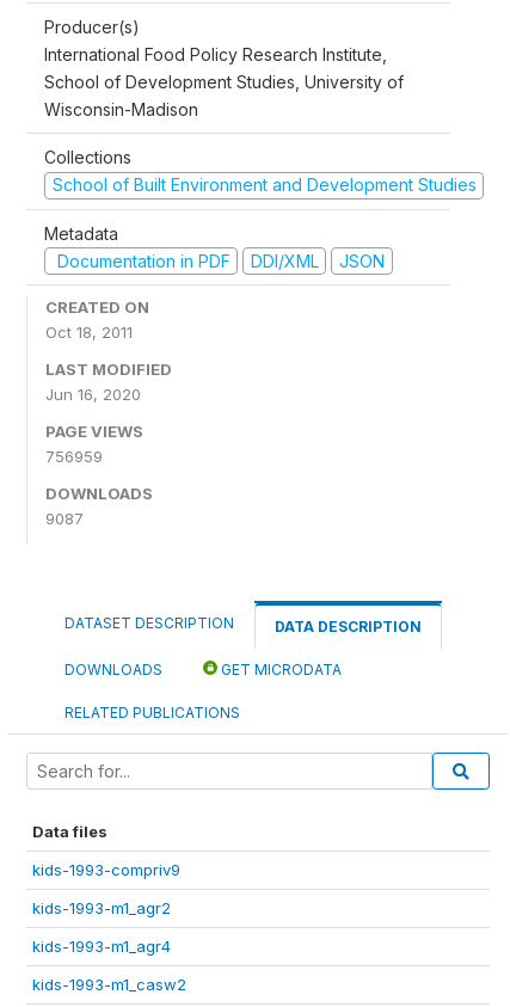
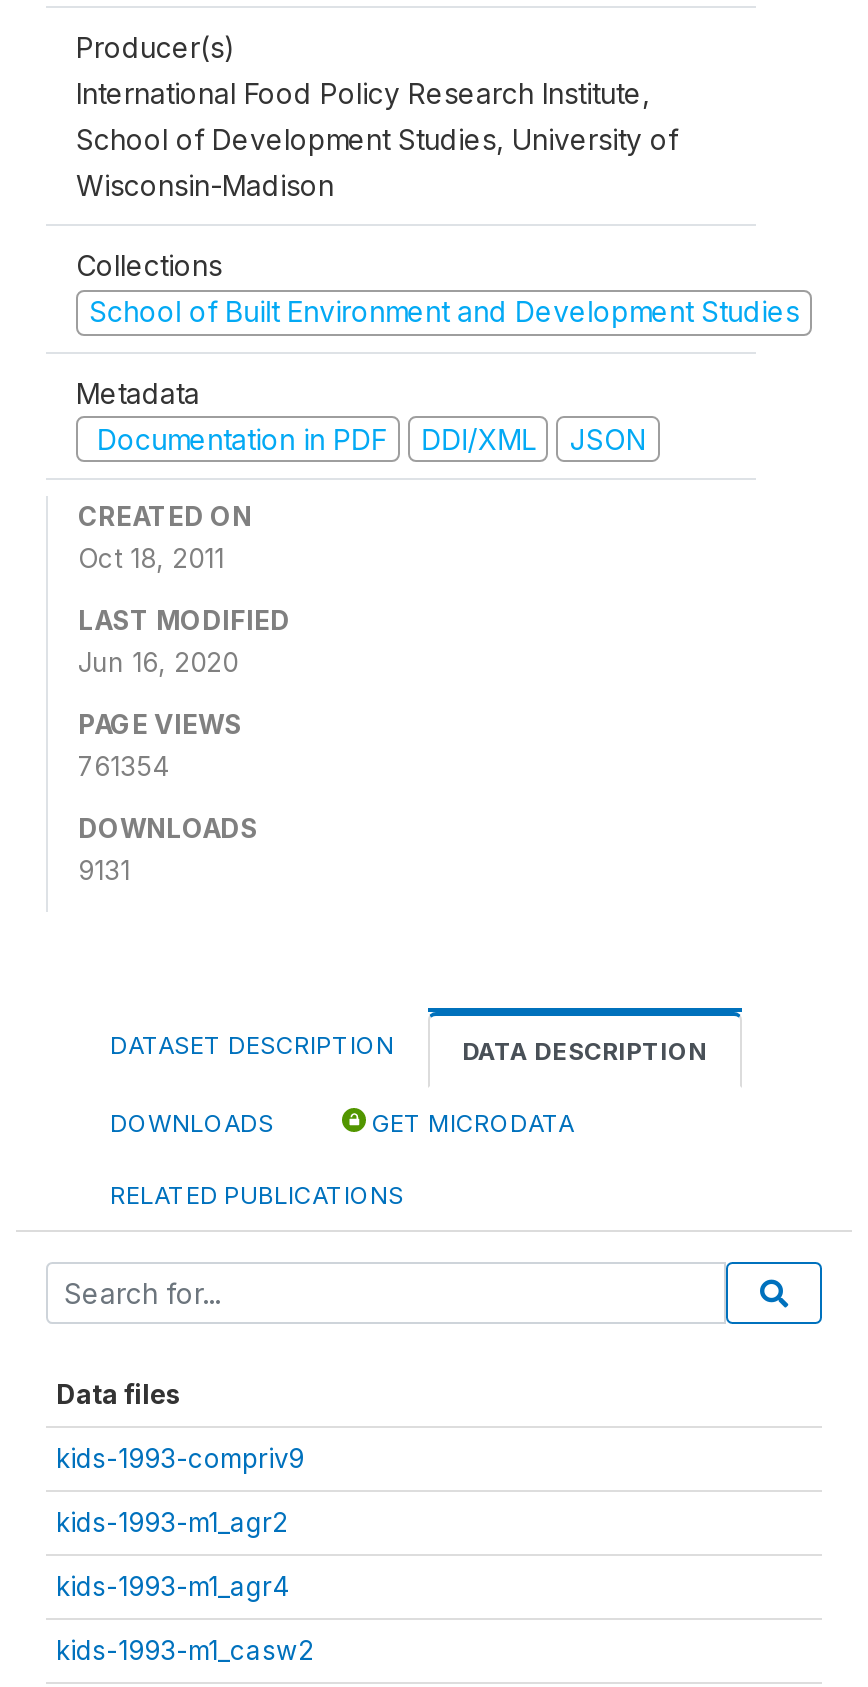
[45,447,103,466] 756959 -> [78,750,168,782] 761354
[45,509,84,528] 9087 -> [78,854,130,886] 9131

